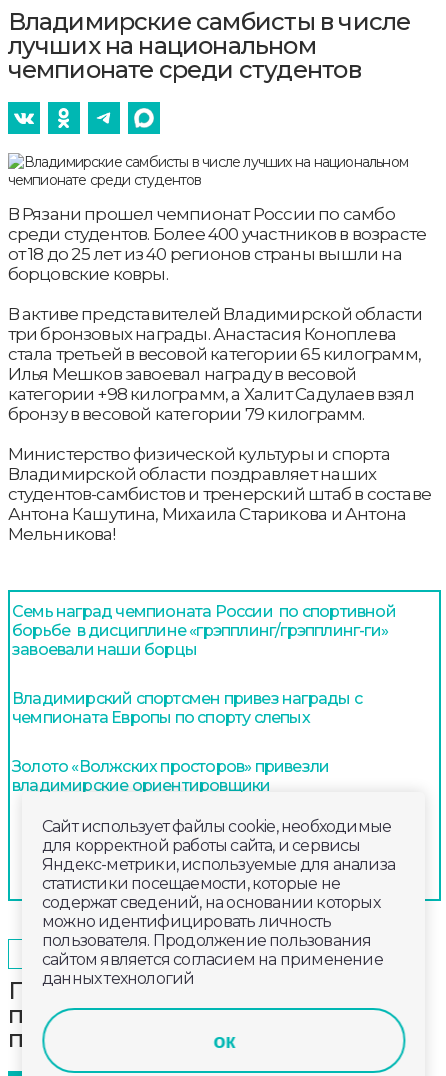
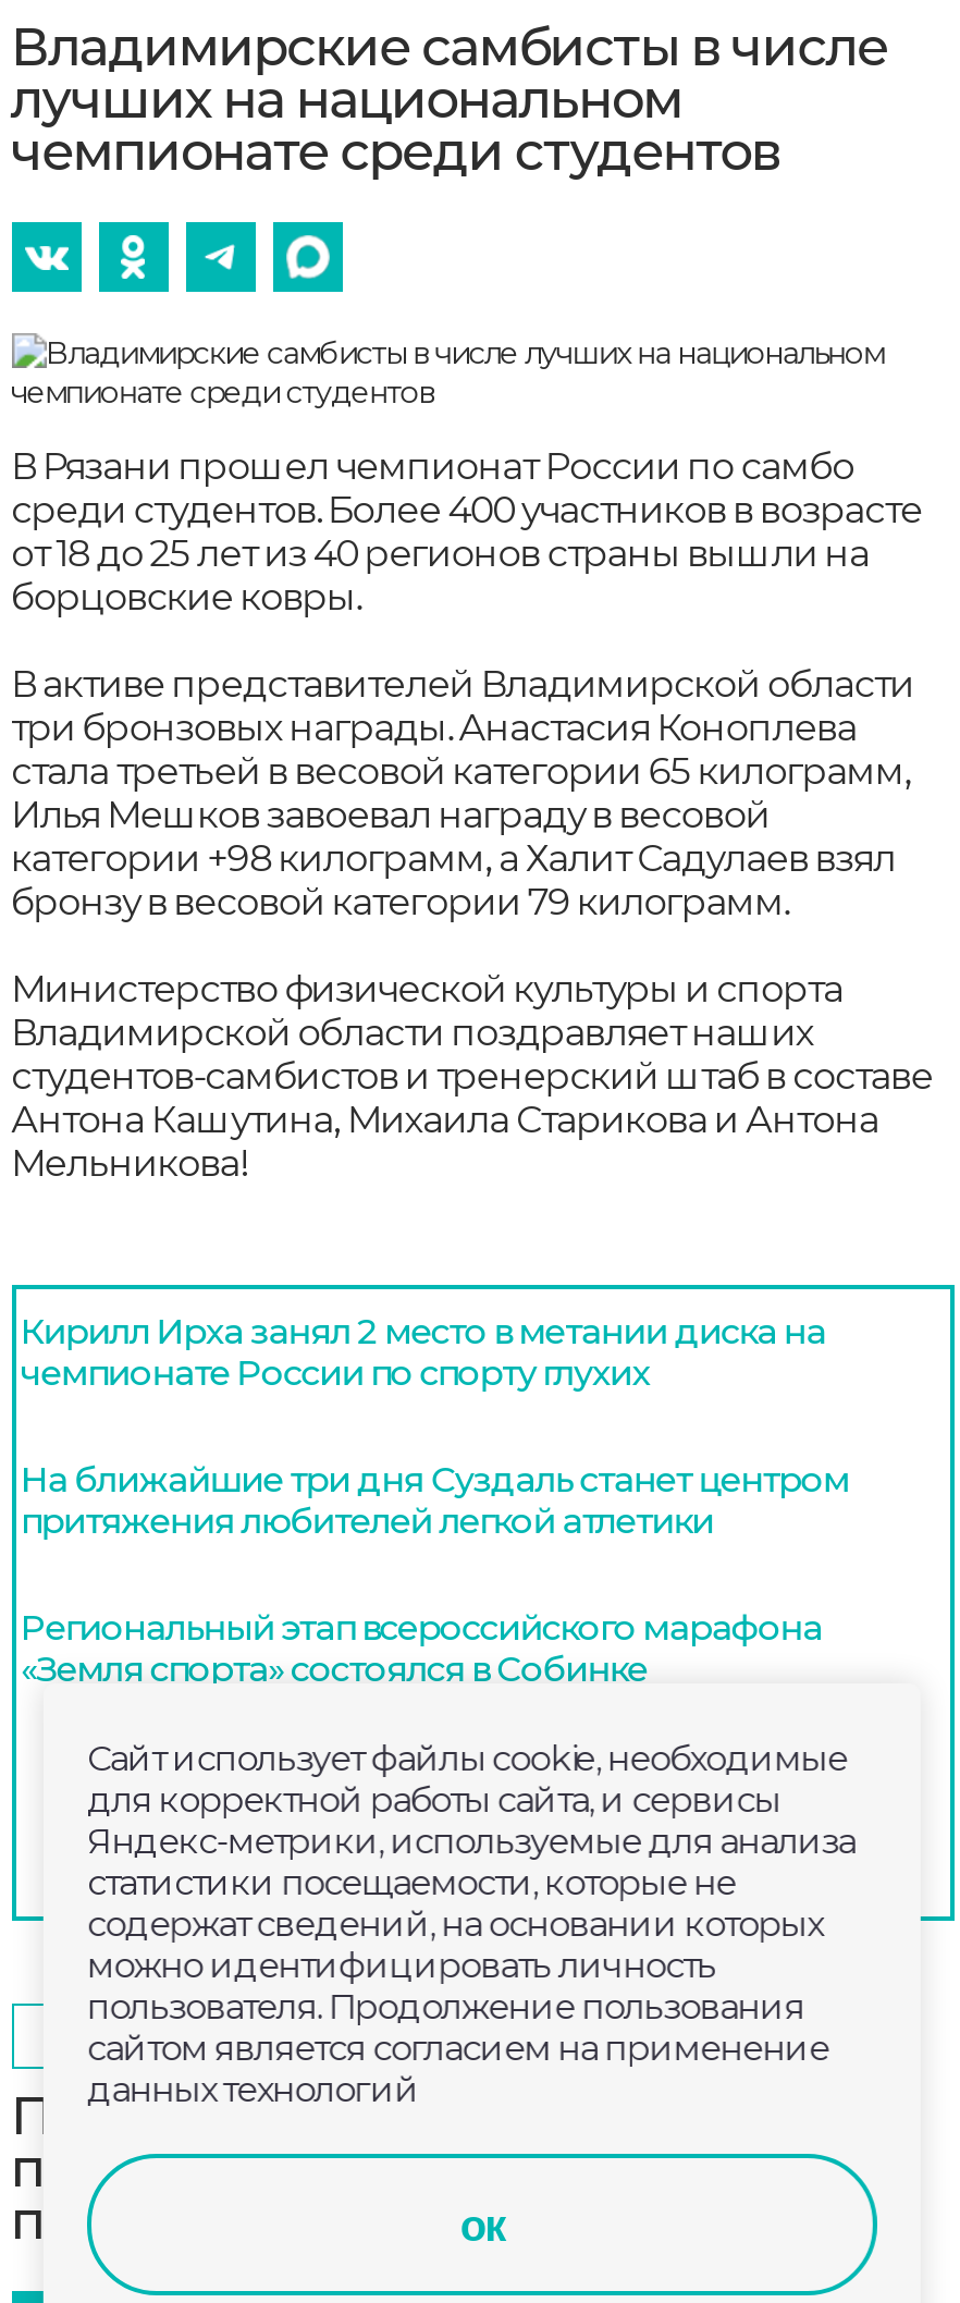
[12,602,396,659] Семь наград чемпионата России по спортивной | борьбе в дисциплине «грэпплинг/грэпплинг-ги» | завоевали наши борцы -> [21,1312,826,1394] Кирилл Ирха занял 2 место в метании диска на | чемпионате России по спорту глухих
[12,689,362,727] Владимирский спортсмен привез награды с | чемпионата Европы по спорту слепых -> [21,1460,849,1543] На ближайшие три дня Суздаль станет центром | притяжения любителей легкой атлетики
[12,757,329,795] Золото «Волжских просторов» привезли | владимирские ориентировщики -> [21,1608,822,1691] Региональный этап всероссийского марафона | «Земля спорта» состоялся в Собинке

